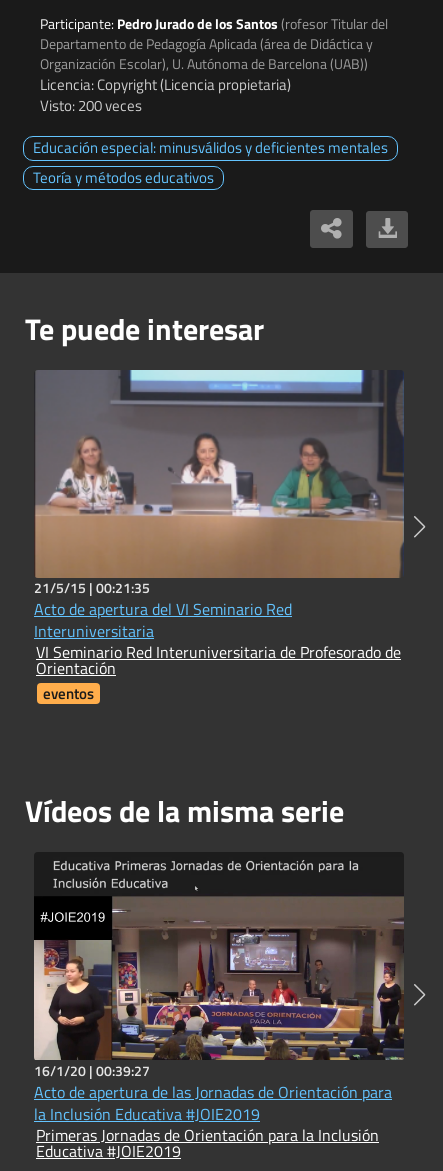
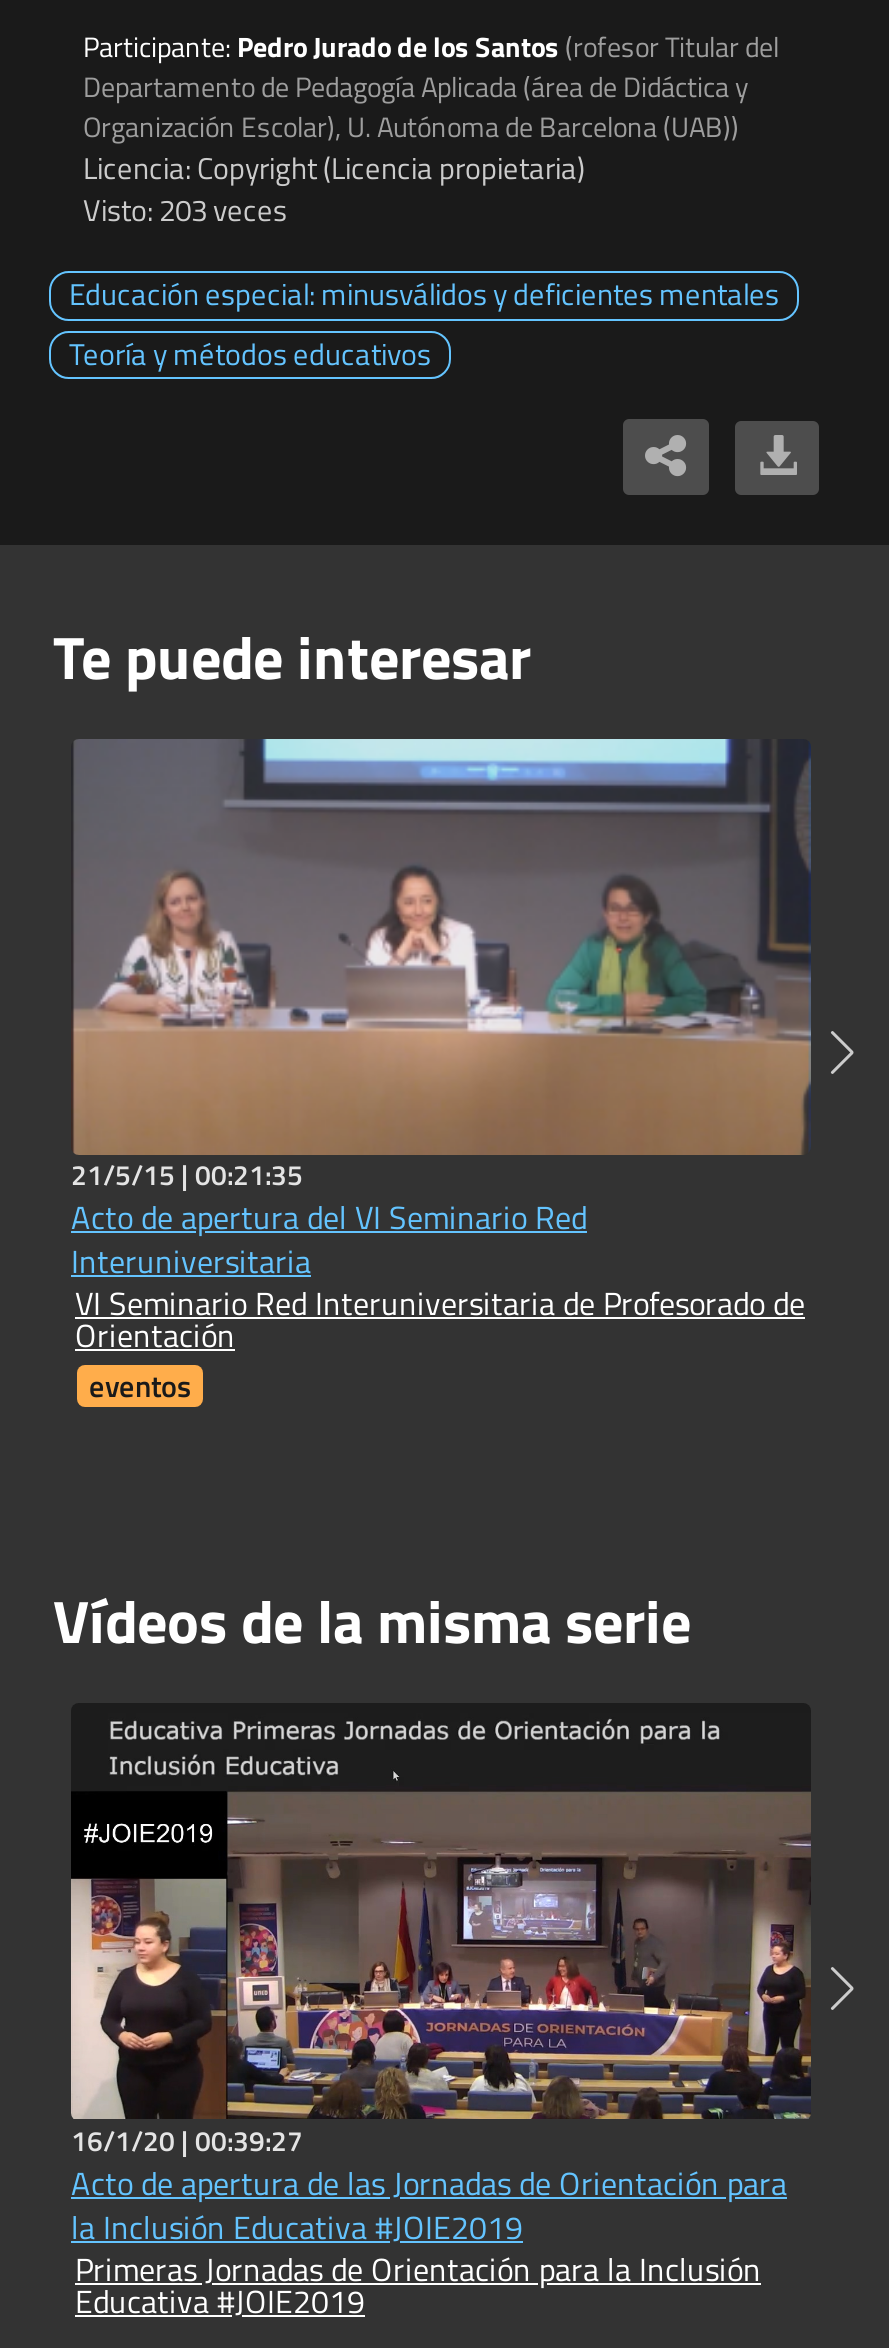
[40,94,142,117] Visto: 200 veces -> [83,187,287,233] Visto: 203 veces

